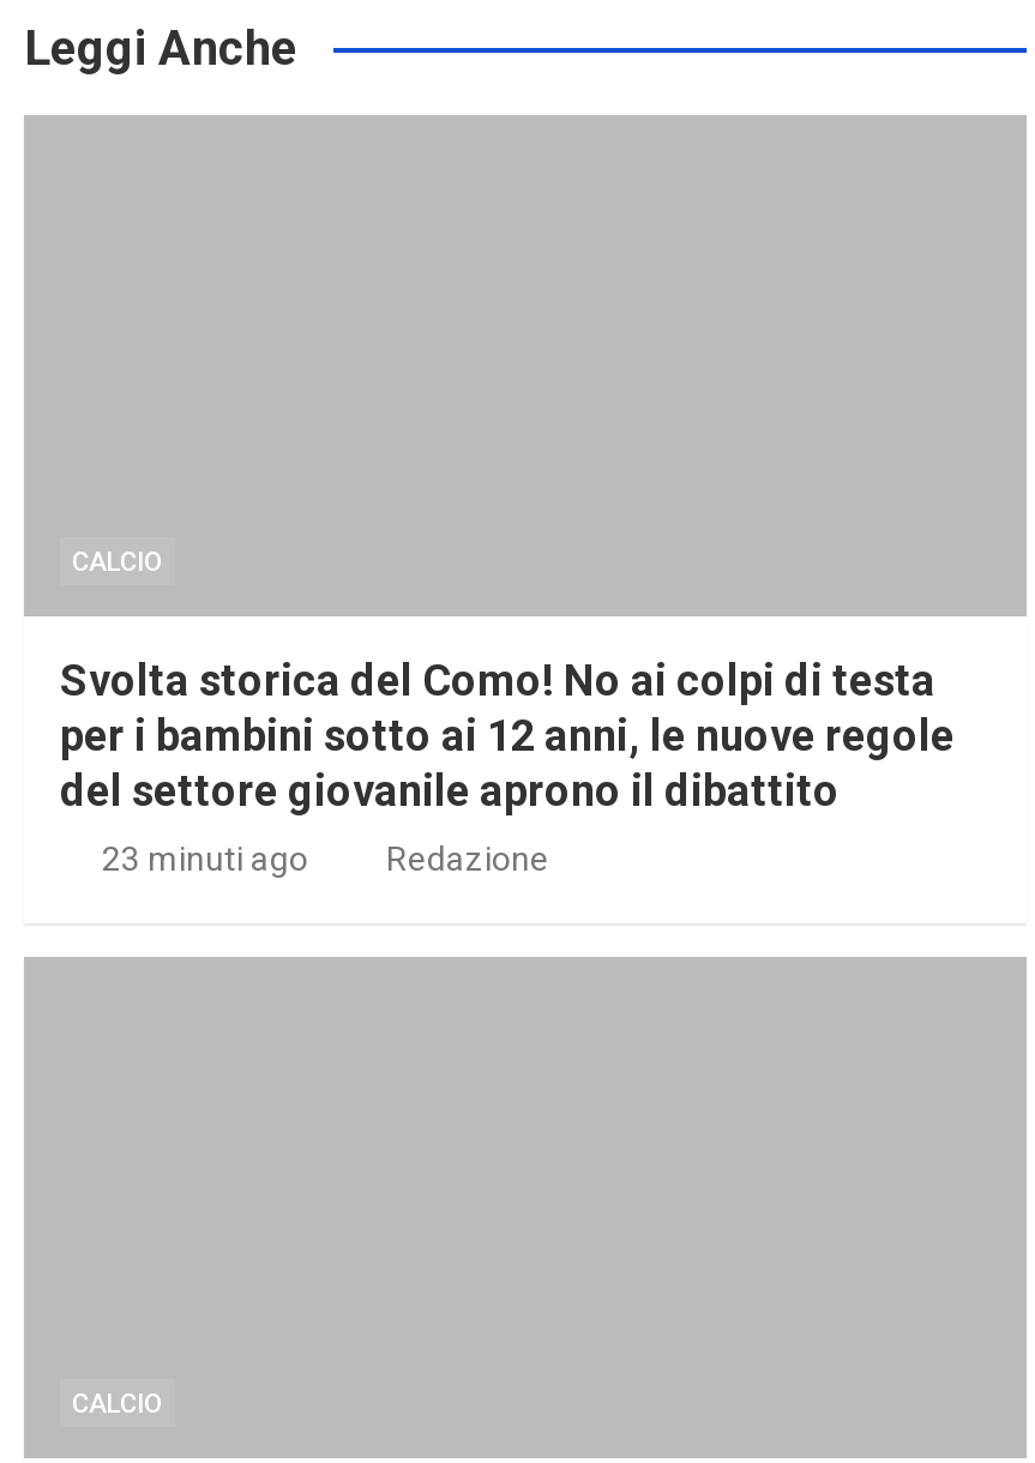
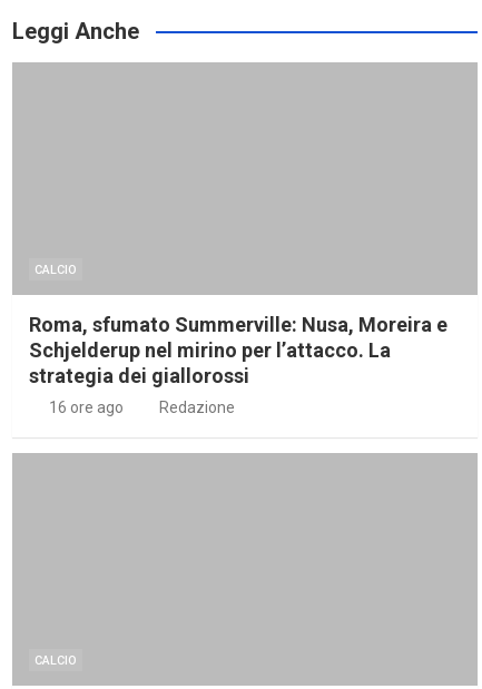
[60,655,955,815] Svolta storica del Como! No ai colpi di testa | per i bambini sotto ai 12 anni, le nuove regole | del settore giovanile aprono il dibattito -> [29,313,447,387] Roma, sfumato Summerville: Nusa, Moreira e | Schjelderup nel mirino per l’attacco. La | strategia dei giallorossi
[102,839,308,878] 23 minuti ago -> [48,398,123,416] 16 ore ago

